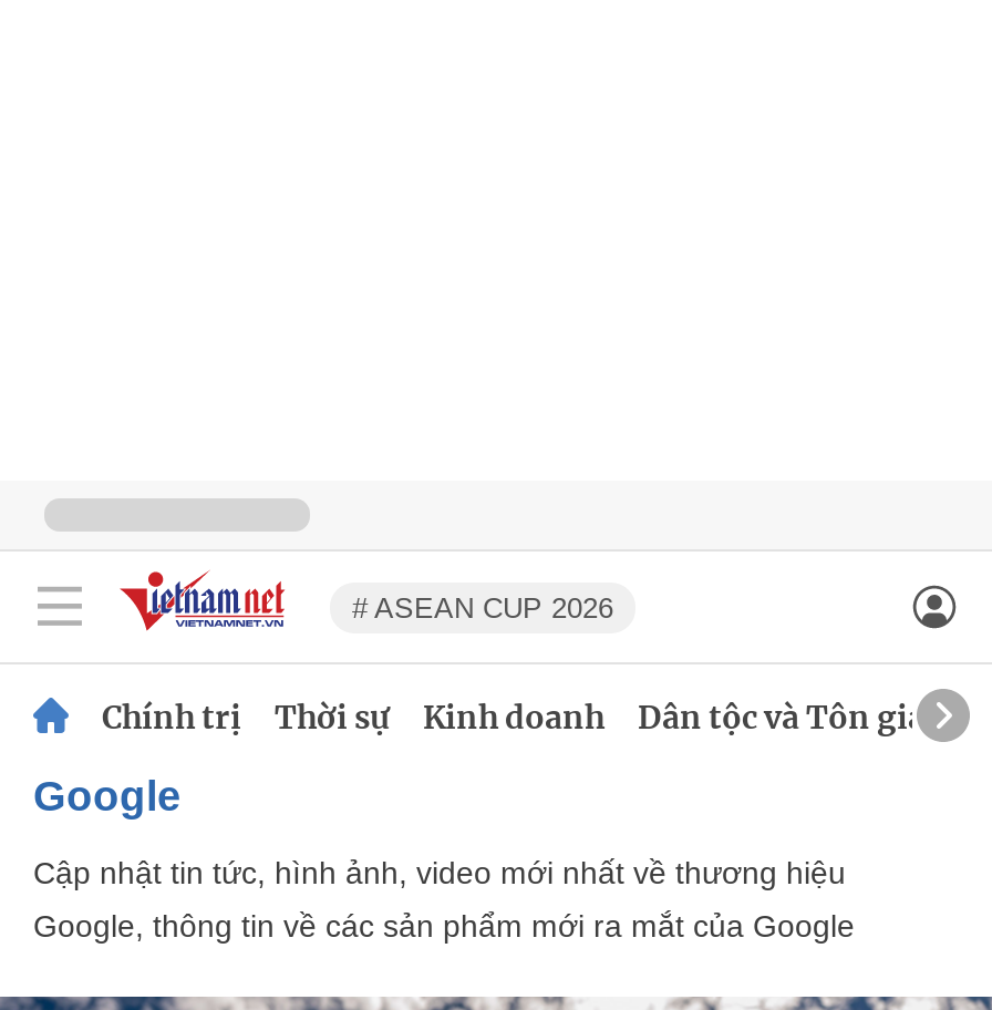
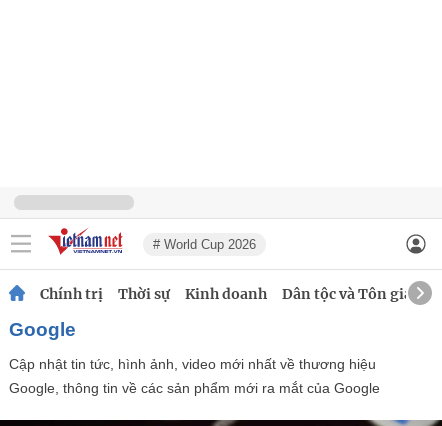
[352,590,613,623] # ASEAN CUP 2026 -> [153,236,256,251] # World Cup 2026

